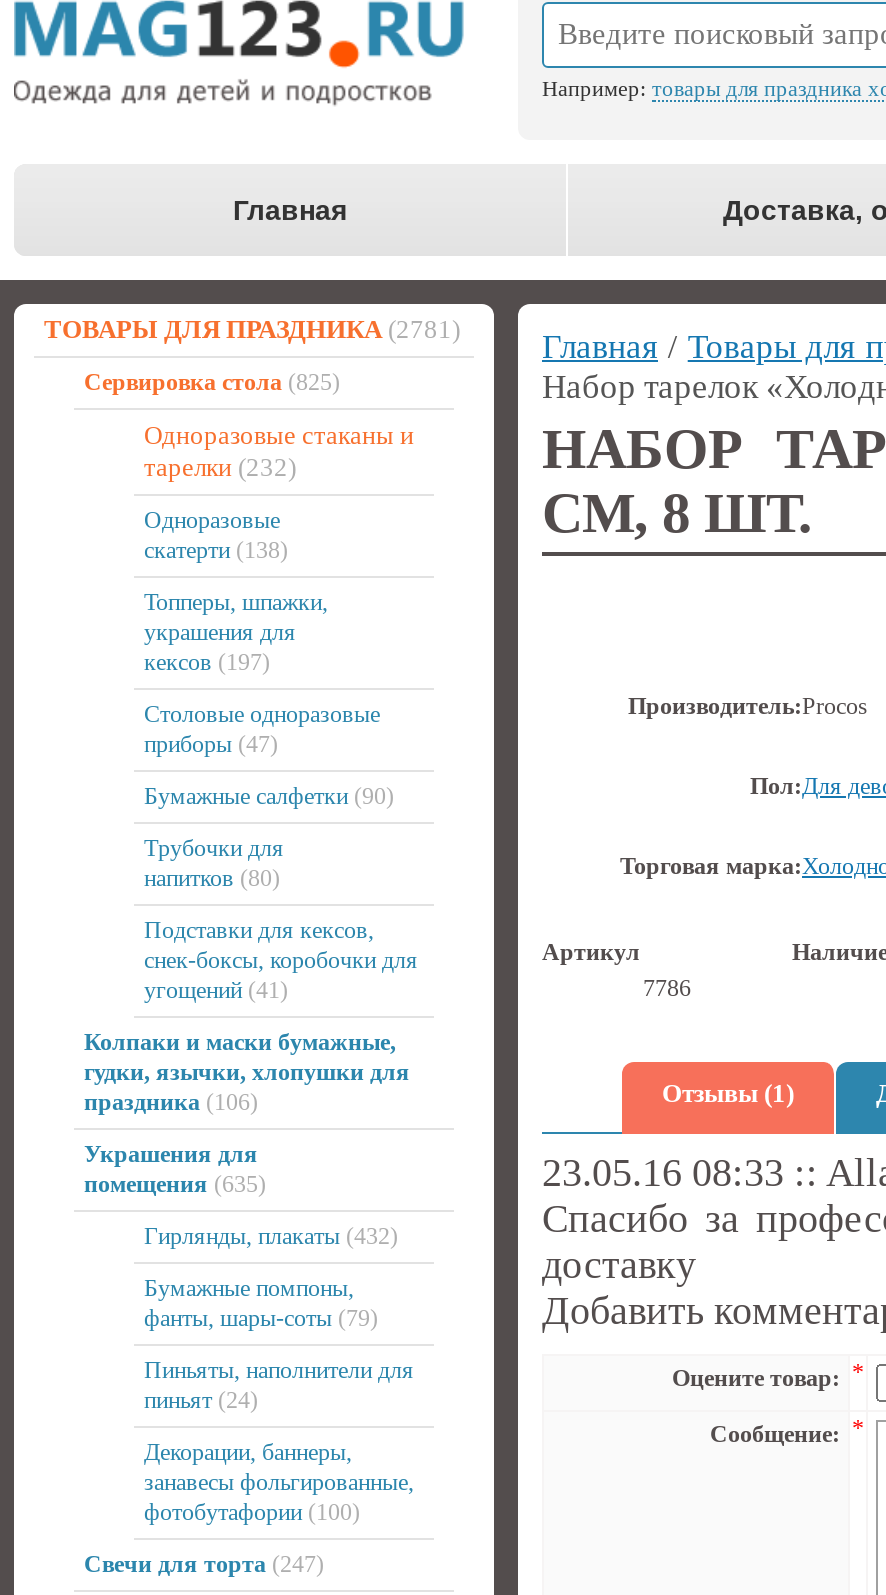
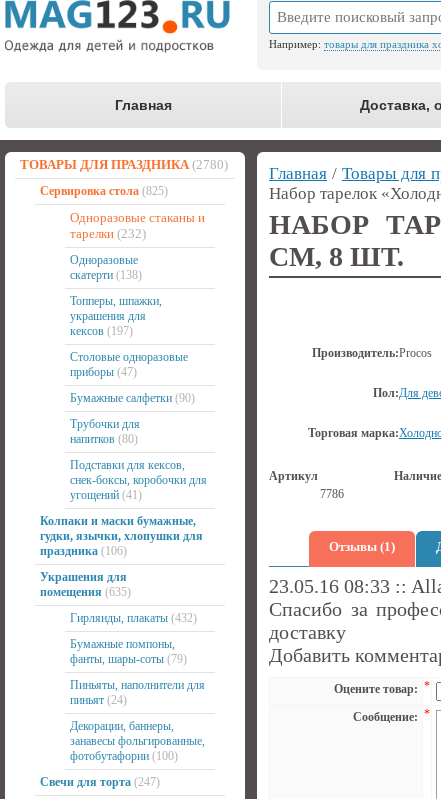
[44,314,460,344] ТОВАРЫ ДЛЯ ПРАЗДНИКА (2781) -> [20,157,228,172] ТОВАРЫ ДЛЯ ПРАЗДНИКА (2780)

